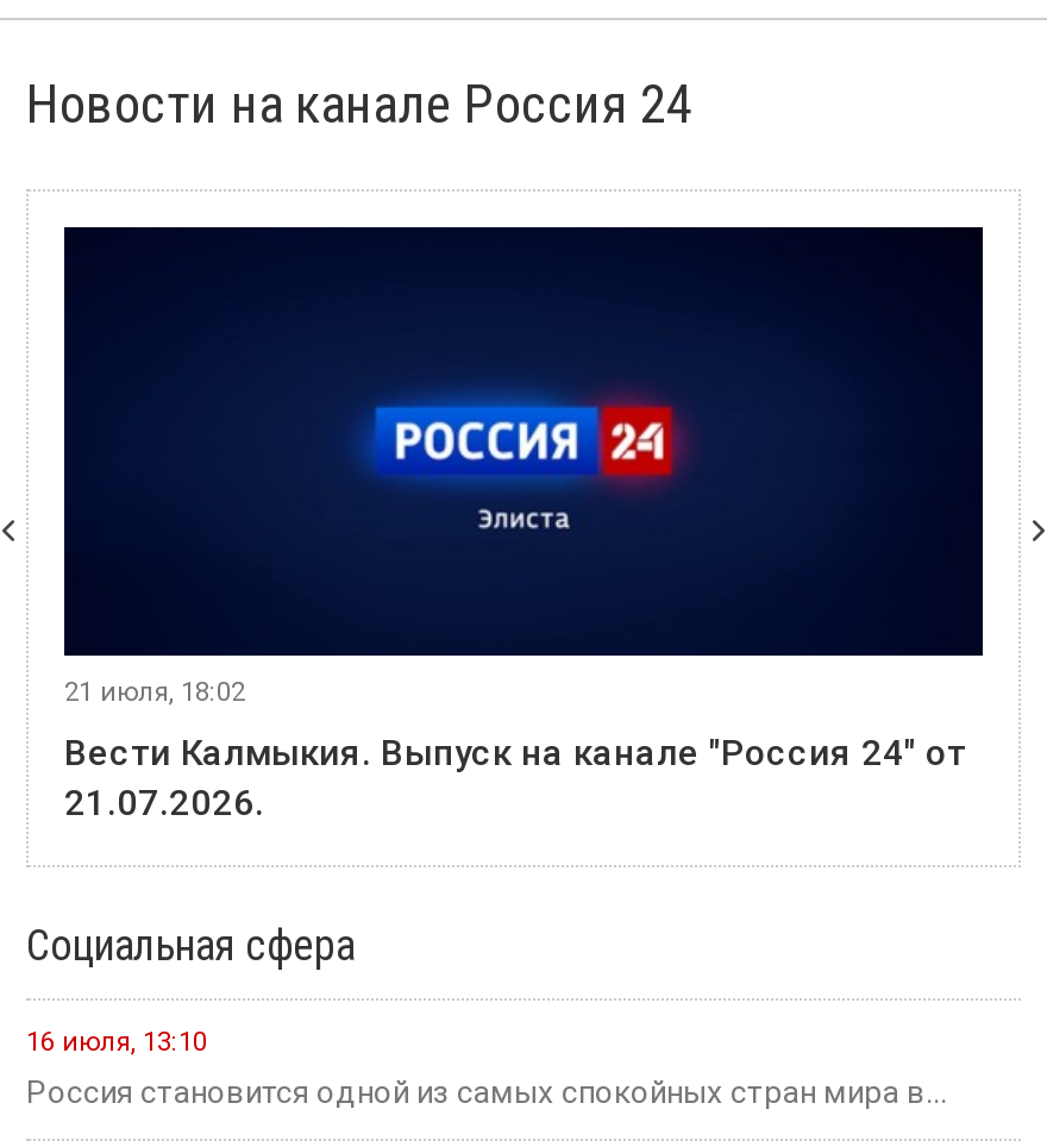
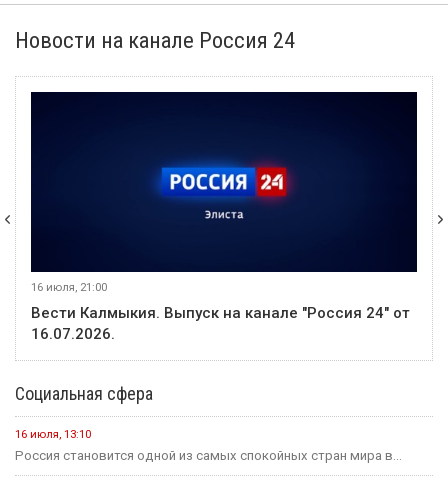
[64,678,245,709] 21 июля, 18:02 -> [31,281,107,294] 16 июля, 21:00
[64,783,264,826] 21.07.2026. -> [31,325,115,343] 16.07.2026.

